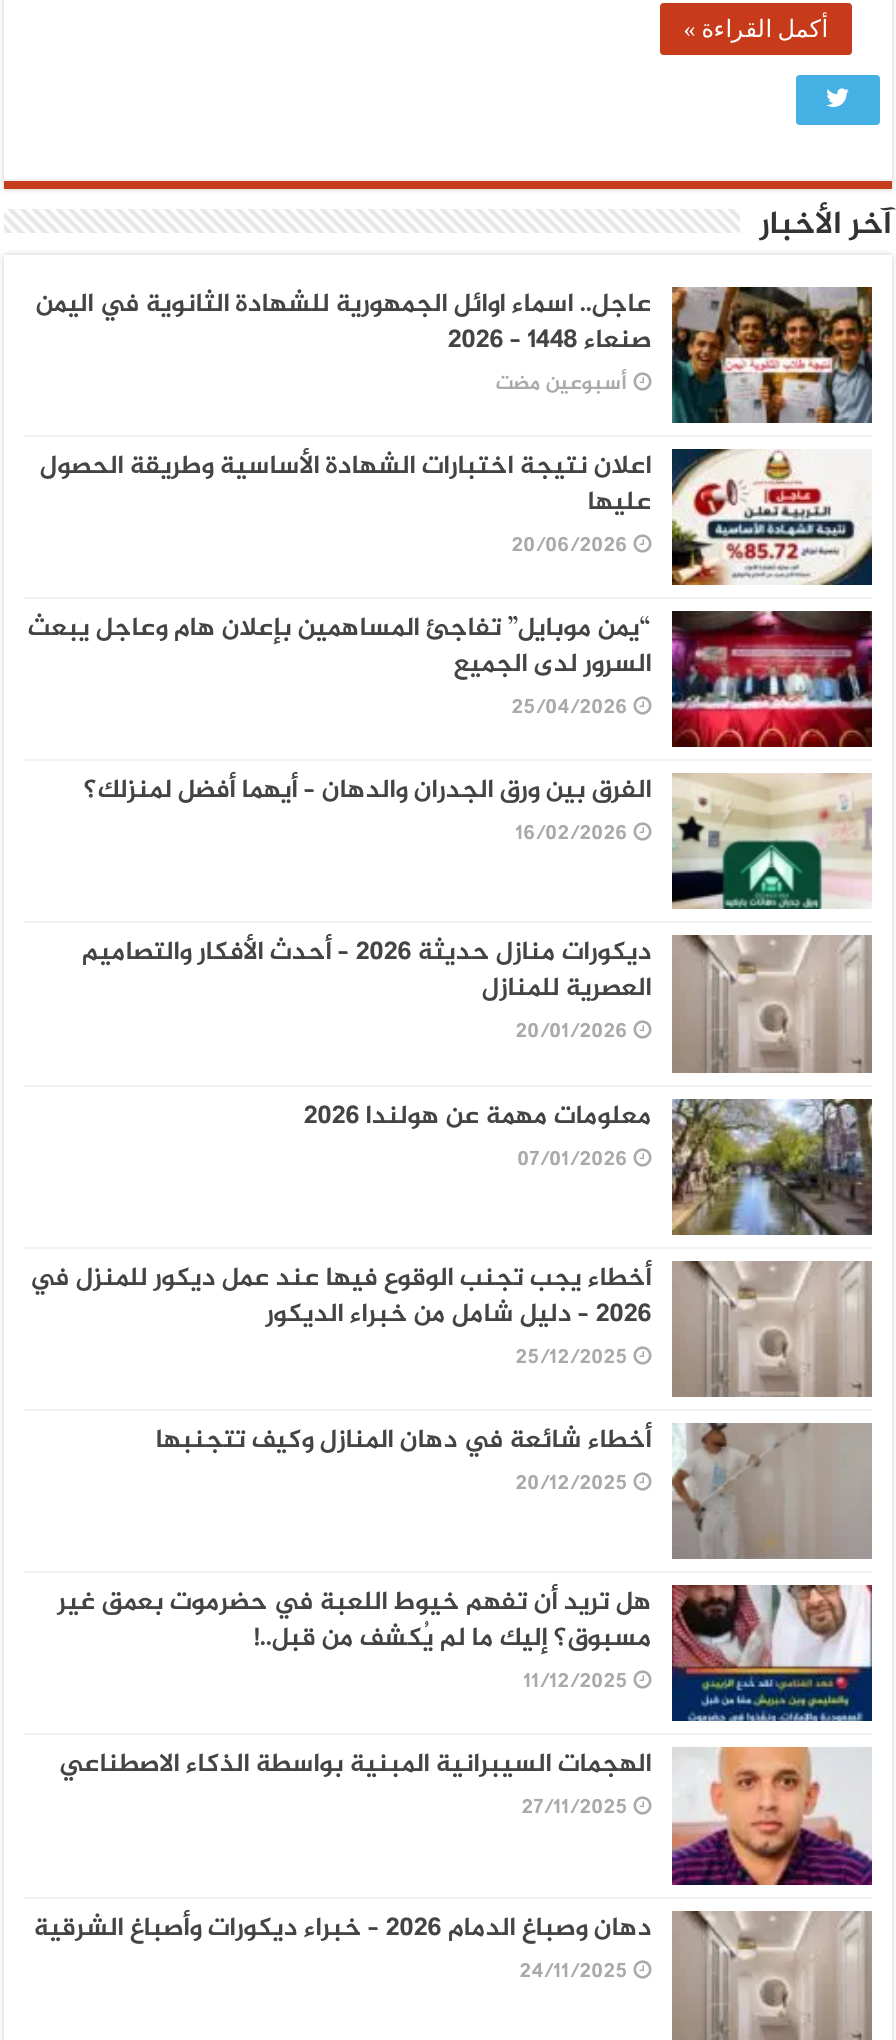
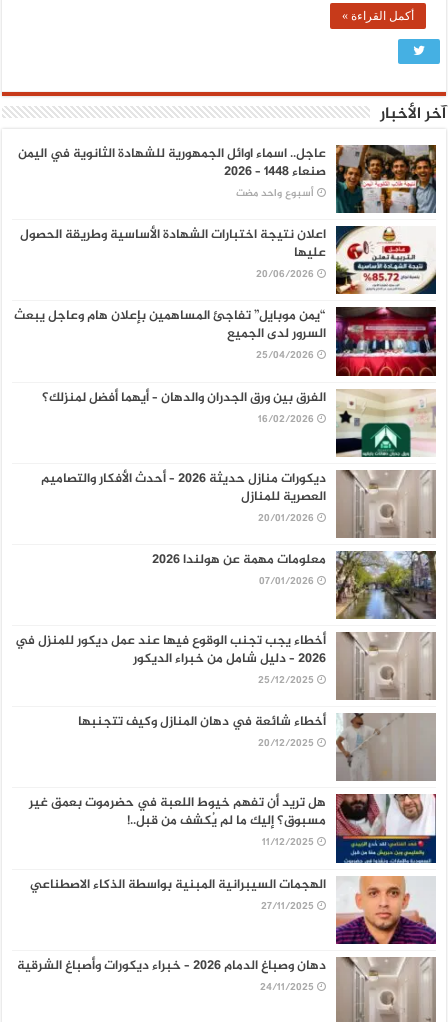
[498,366,630,400] أسبوعين مضت -> [237,185,315,202] أسبوع واحد مضت

